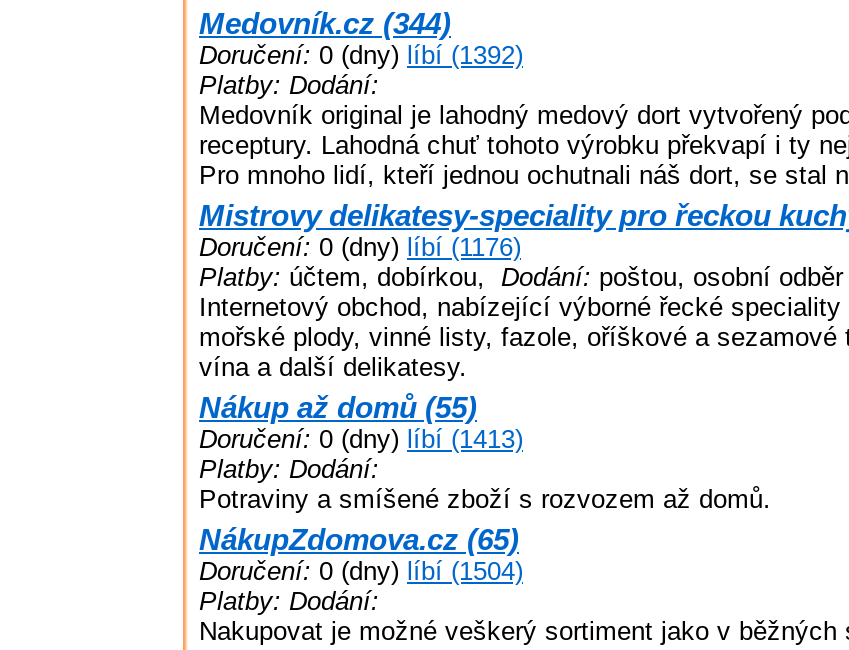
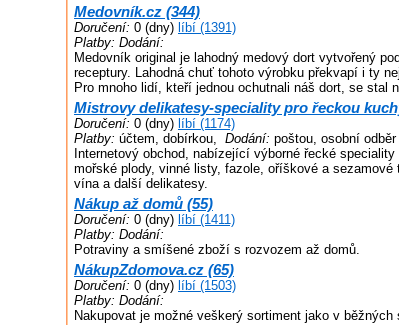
[199,40,523,70] Doručení: 0 (dny) líbí (1392) -> [74,20,236,35] Doručení: 0 (dny) líbí (1391)
[199,232,521,262] Doručení: 0 (dny) líbí (1176) -> [74,116,235,131] Doručení: 0 (dny) líbí (1174)
[199,424,523,454] Doručení: 0 (dny) líbí (1413) -> [74,212,235,227] Doručení: 0 (dny) líbí (1411)
[199,556,523,586] Doručení: 0 (dny) líbí (1504) -> [74,278,236,293] Doručení: 0 (dny) líbí (1503)

